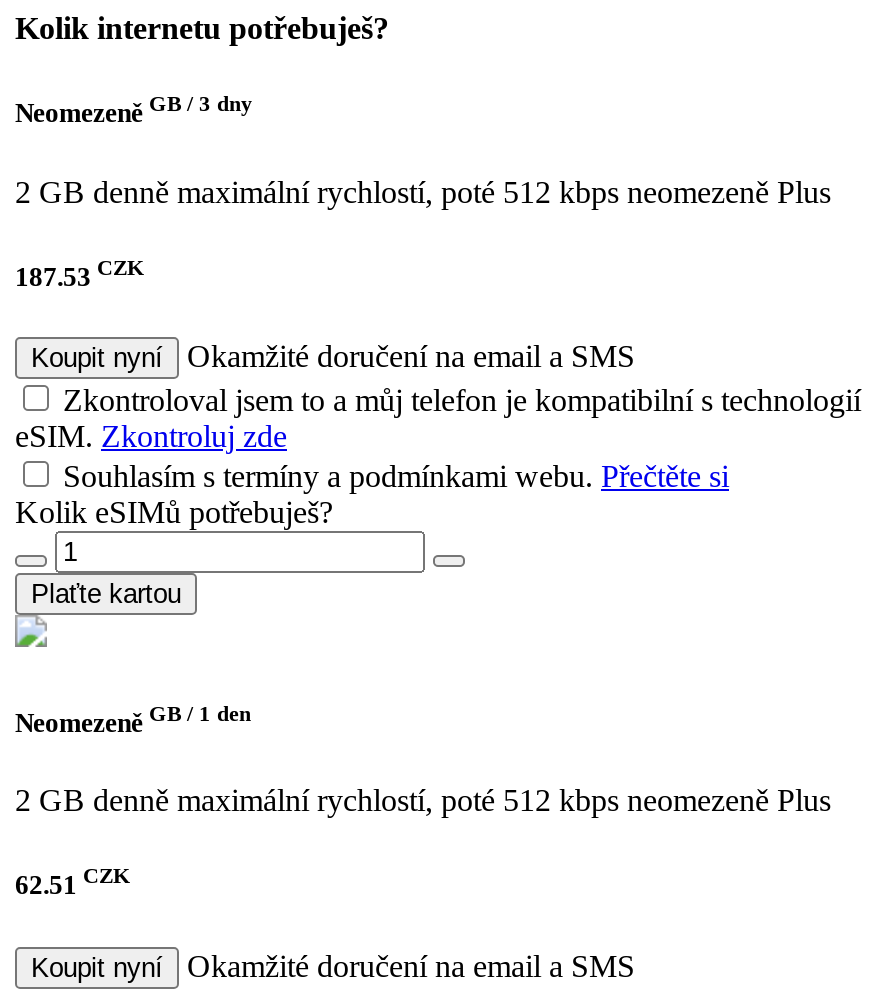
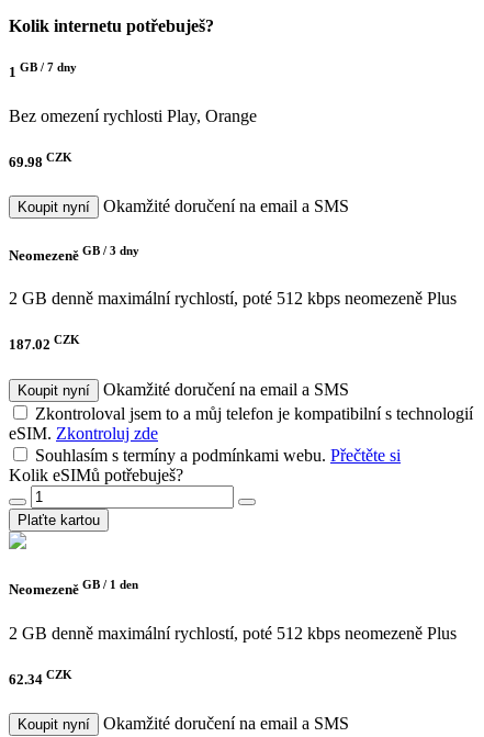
none -> [9,60,349,216] 1 GB /7 dny | Bez omezení rychlosti Play, Orange | 69.98 CZK | Koupit nyní | Okamžité doručení na email a SMS
[15,254,145,291] 187.53 CZK -> [9,333,80,353] 187.02 CZK
[15,864,131,900] 62.51 CZK -> [9,668,72,688] 62.34 CZK

